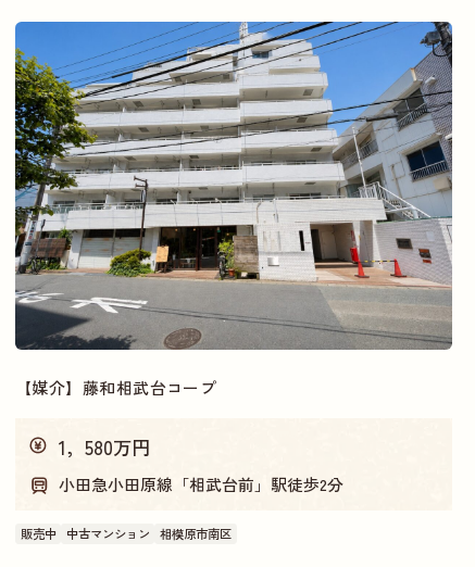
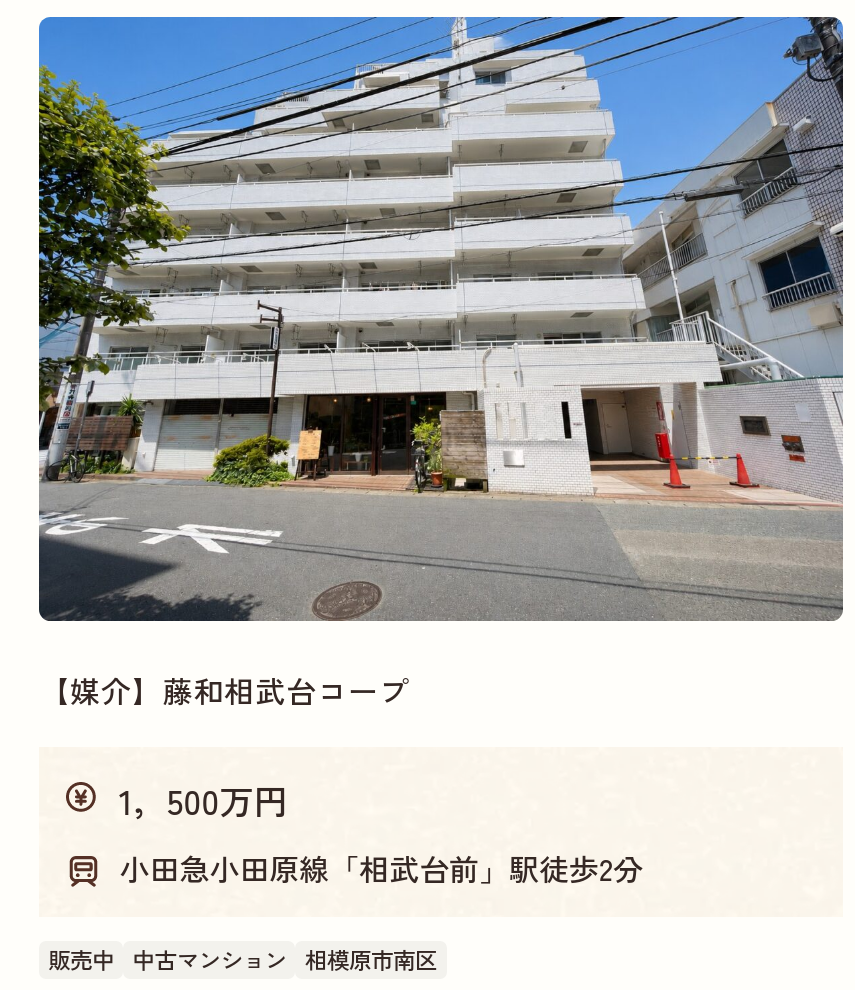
[59,434,150,461] 1，580万円 -> [119,776,287,826] 1，500万円

